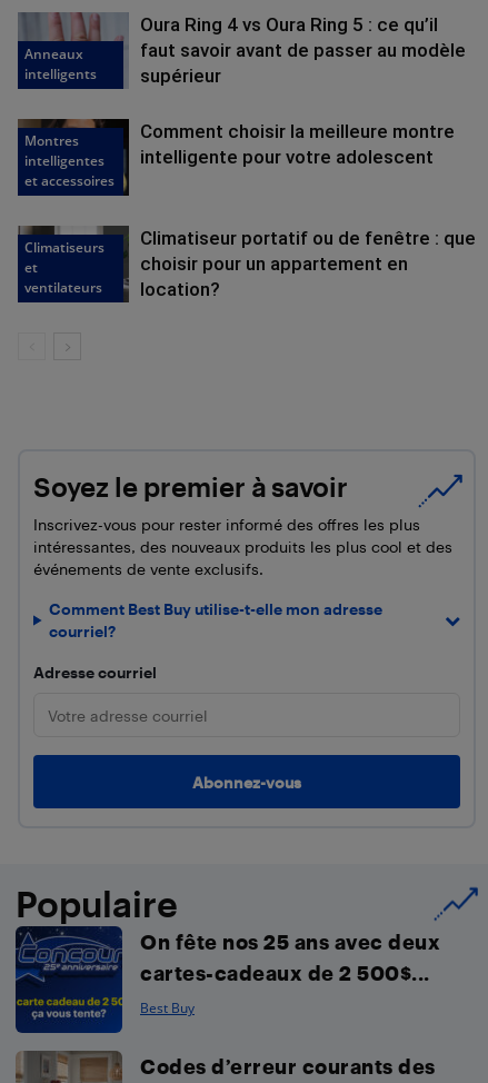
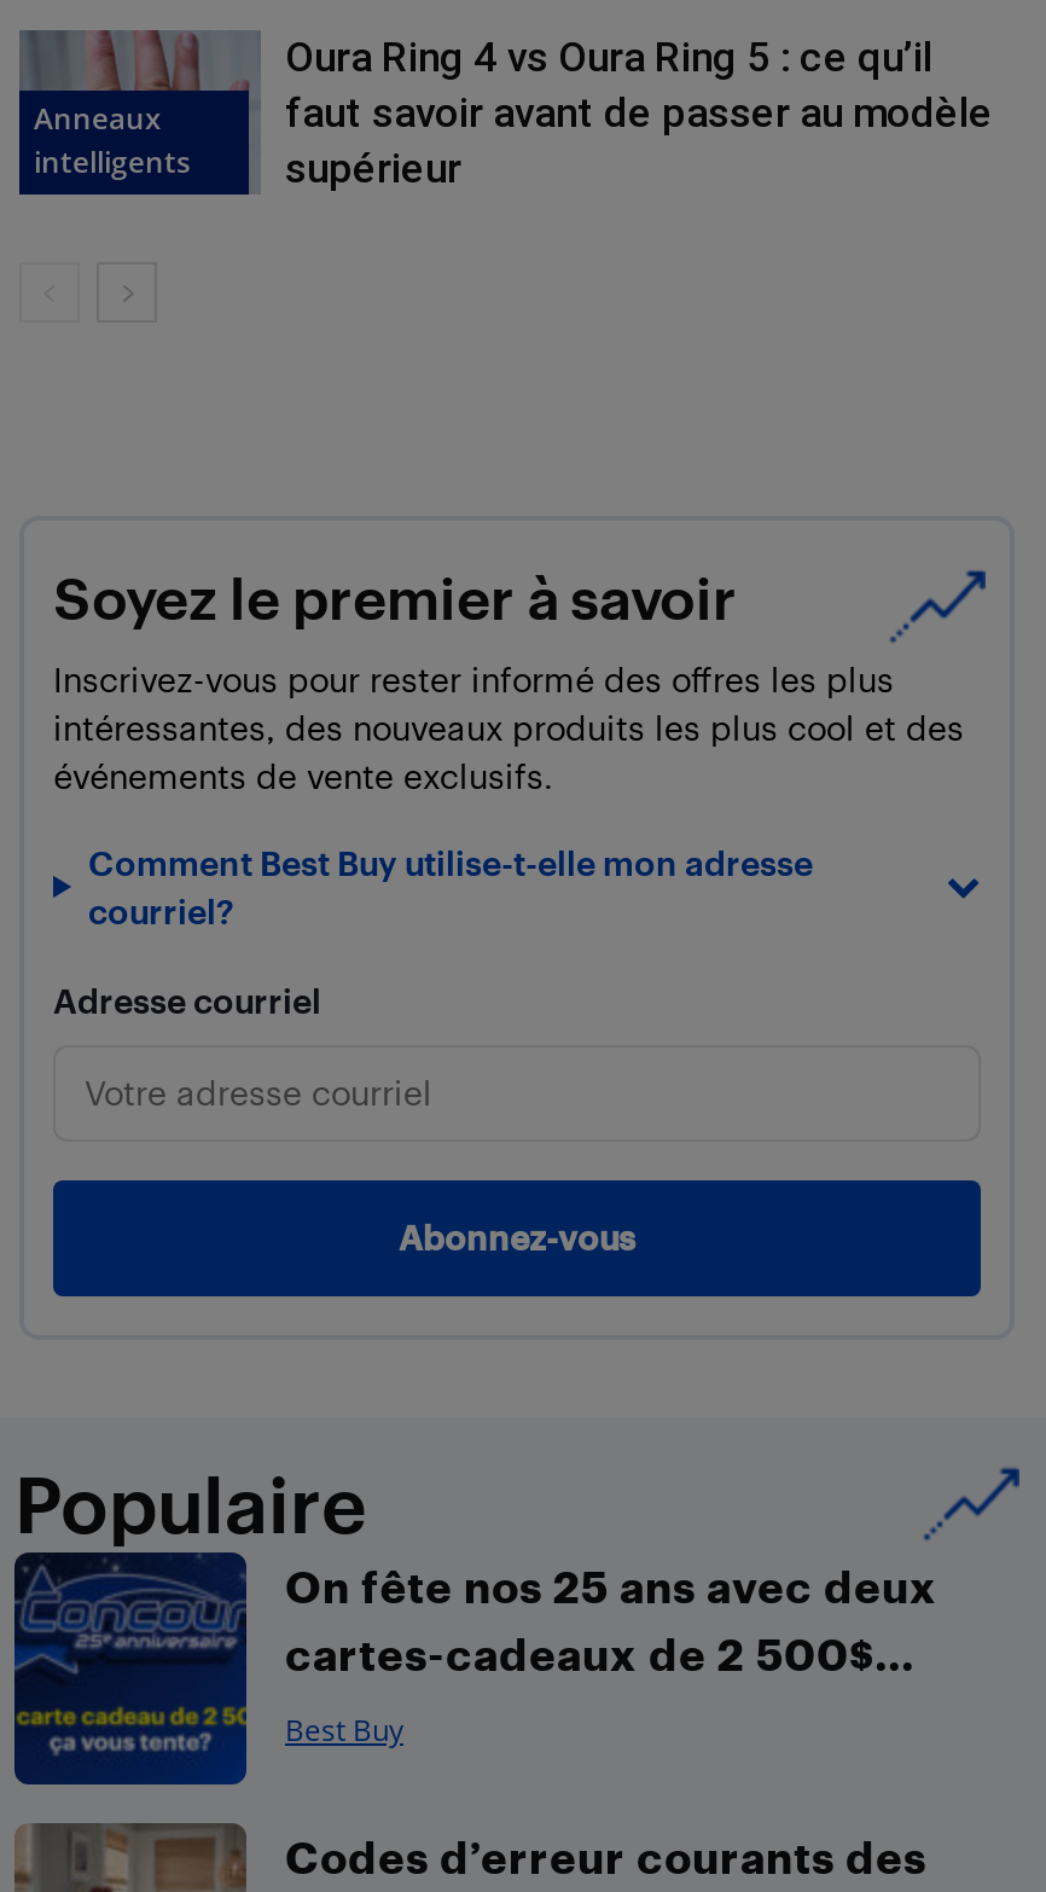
[140,120,455,168] Comment choisir la meilleure montre | intelligente pour votre adolescent -> none
[24,131,114,190] Montres | intelligentes | et accessoires -> none
[140,227,476,300] Climatiseur portatif ou de fenêtre : que | choisir pour un appartement en | location? -> none
[24,238,104,297] Climatiseurs | et | ventilateurs -> none

